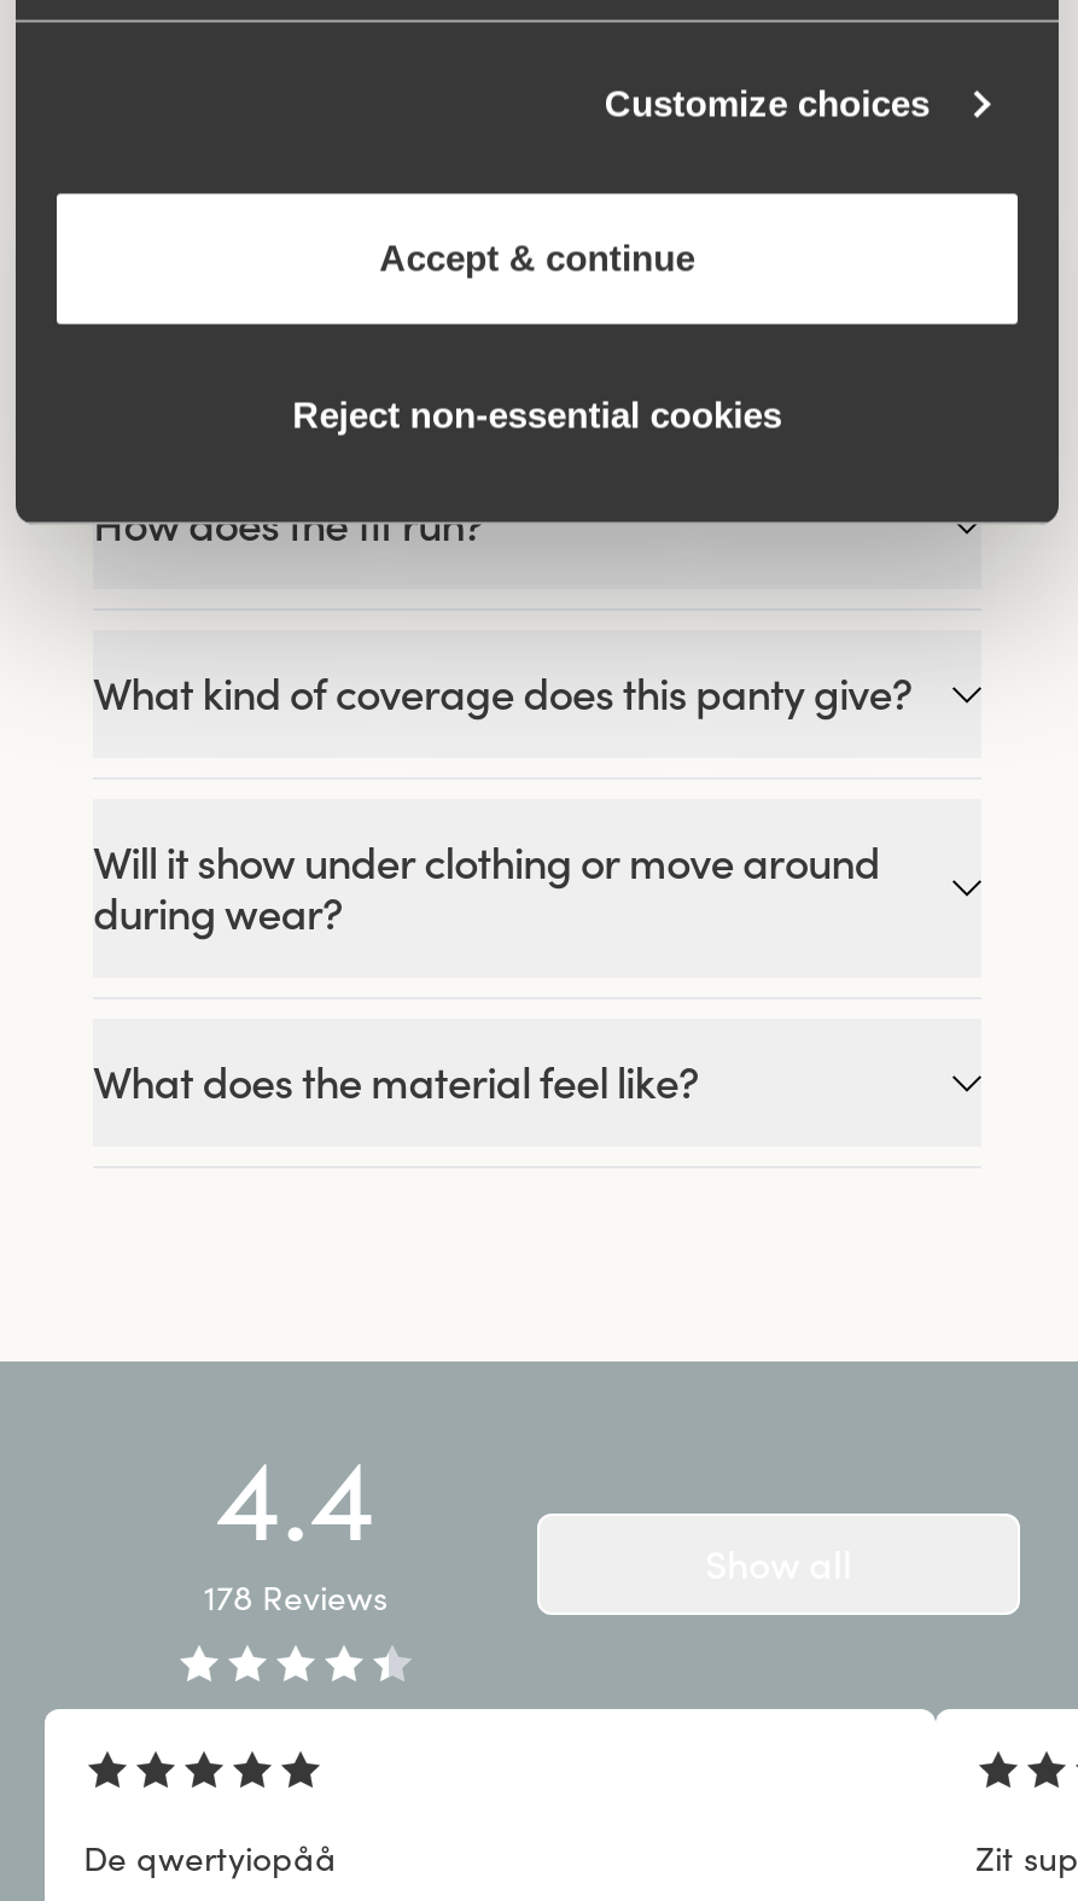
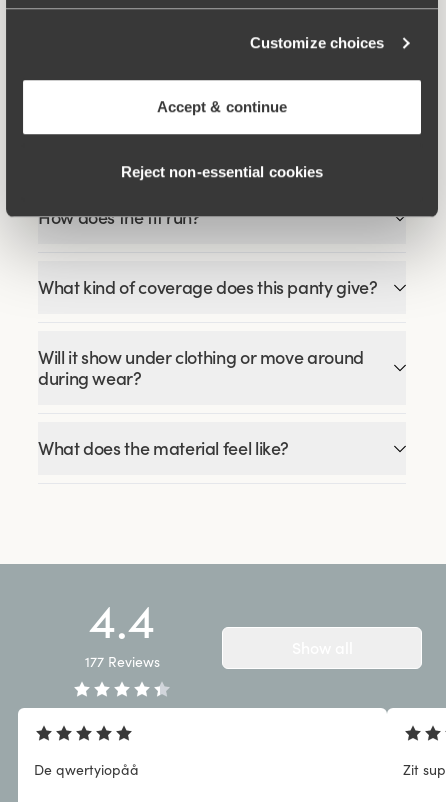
[204,1576,388,1620] 178 Reviews -> [84,653,159,671] 177 Reviews

